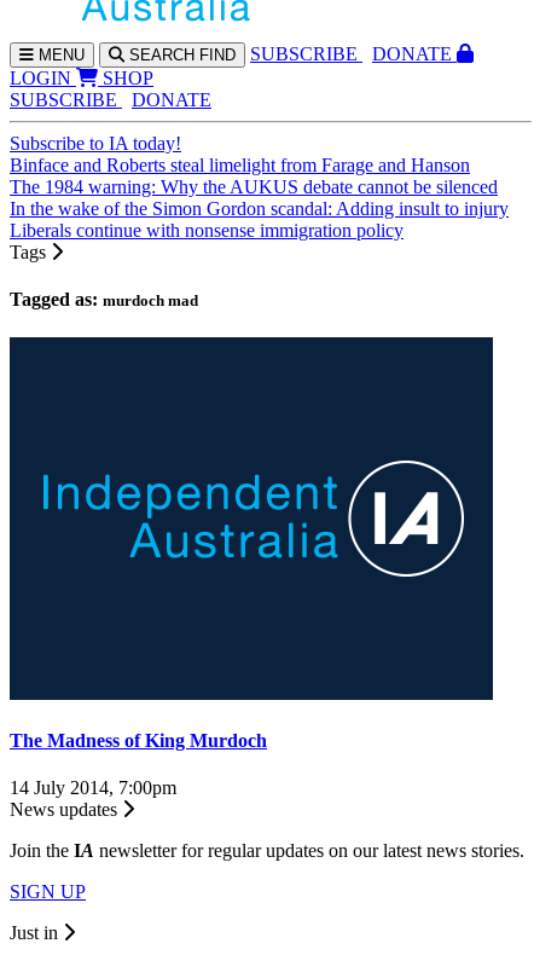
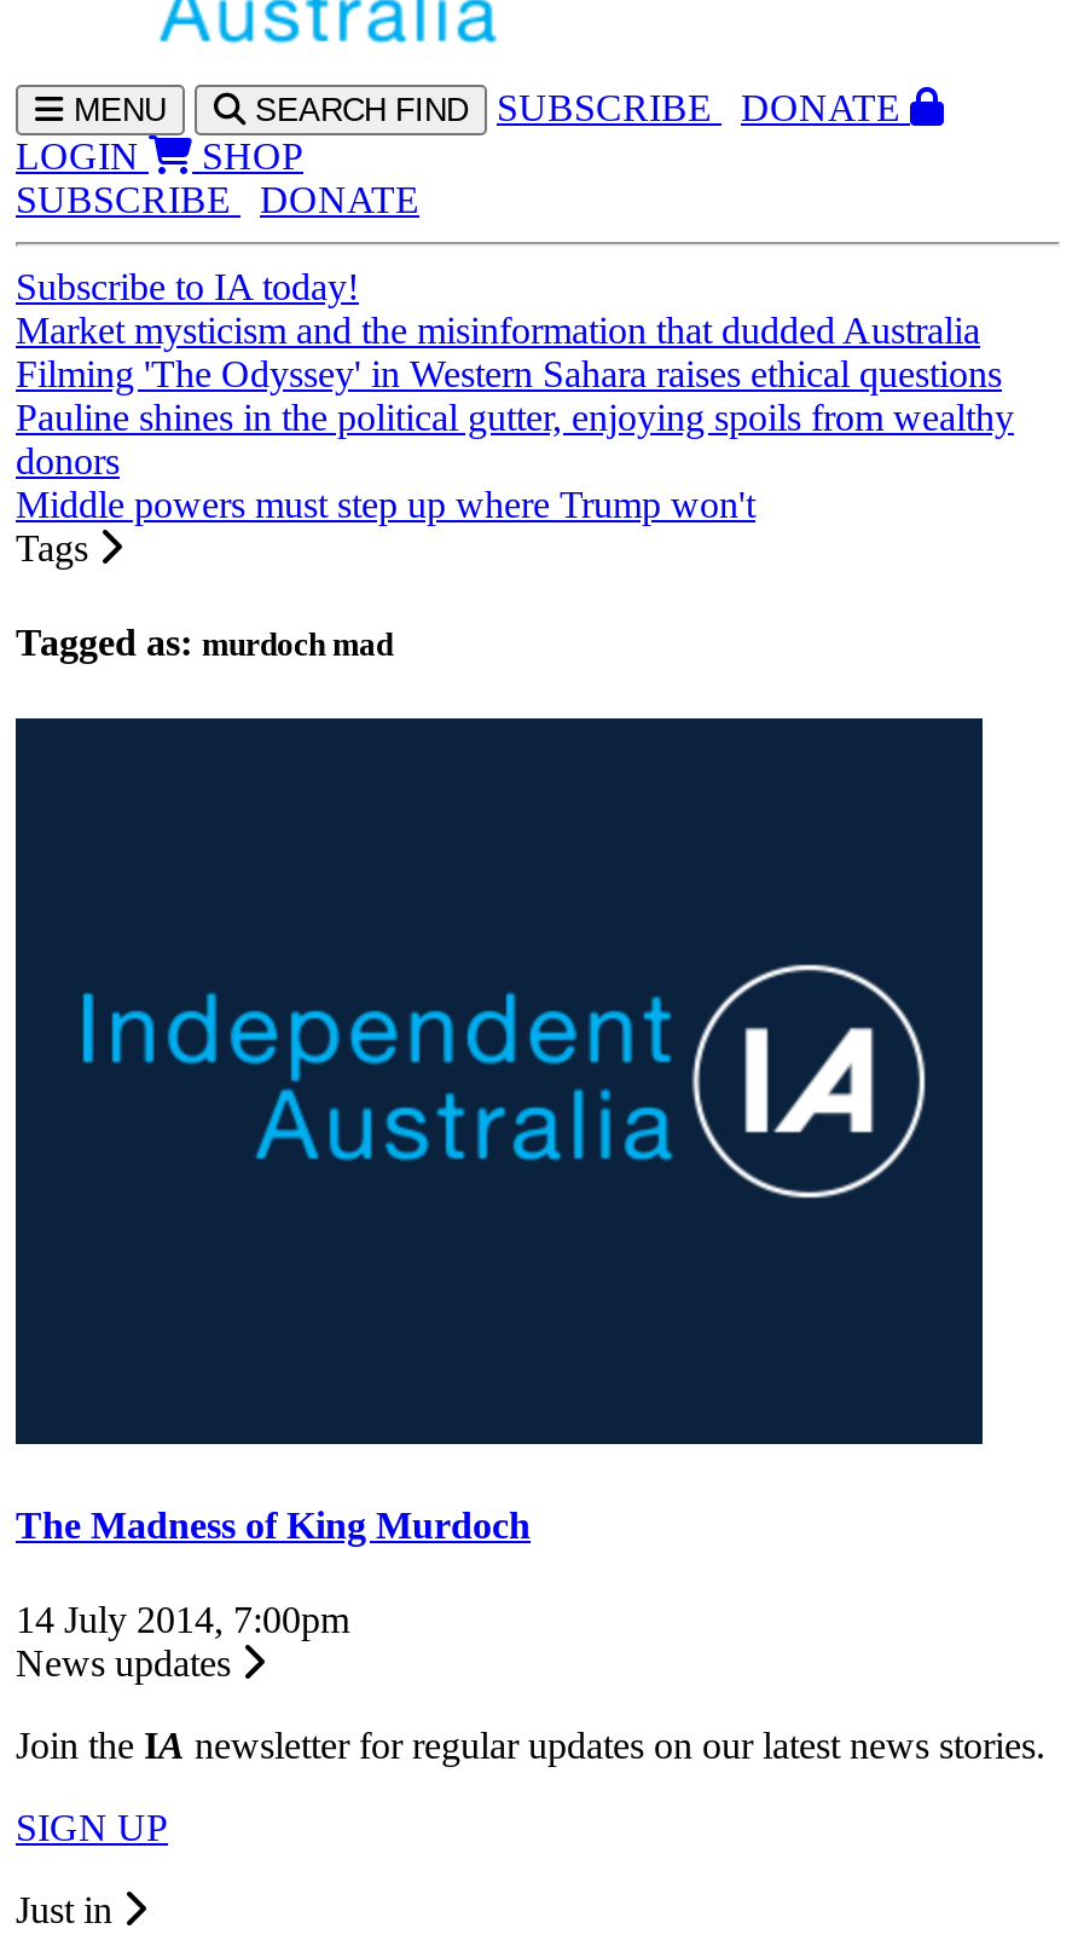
[10,155,509,241] Binface and Roberts steal limelight from Farage and Hanson | The 1984 warning: Why the AUKUS debate cannot be silenced | In the wake of the Simon Gordon scandal: Adding insult to injury | Liberals continue with nonsense immigration policy -> [16,310,1014,525] Market mysticism and the misinformation that dudded Australia | Filming 'The Odyssey' in Western Sahara raises ethical questions | Pauline shines in the political gutter, enjoying spoils from wealthy | donors | Middle powers must step up where Trump won't

